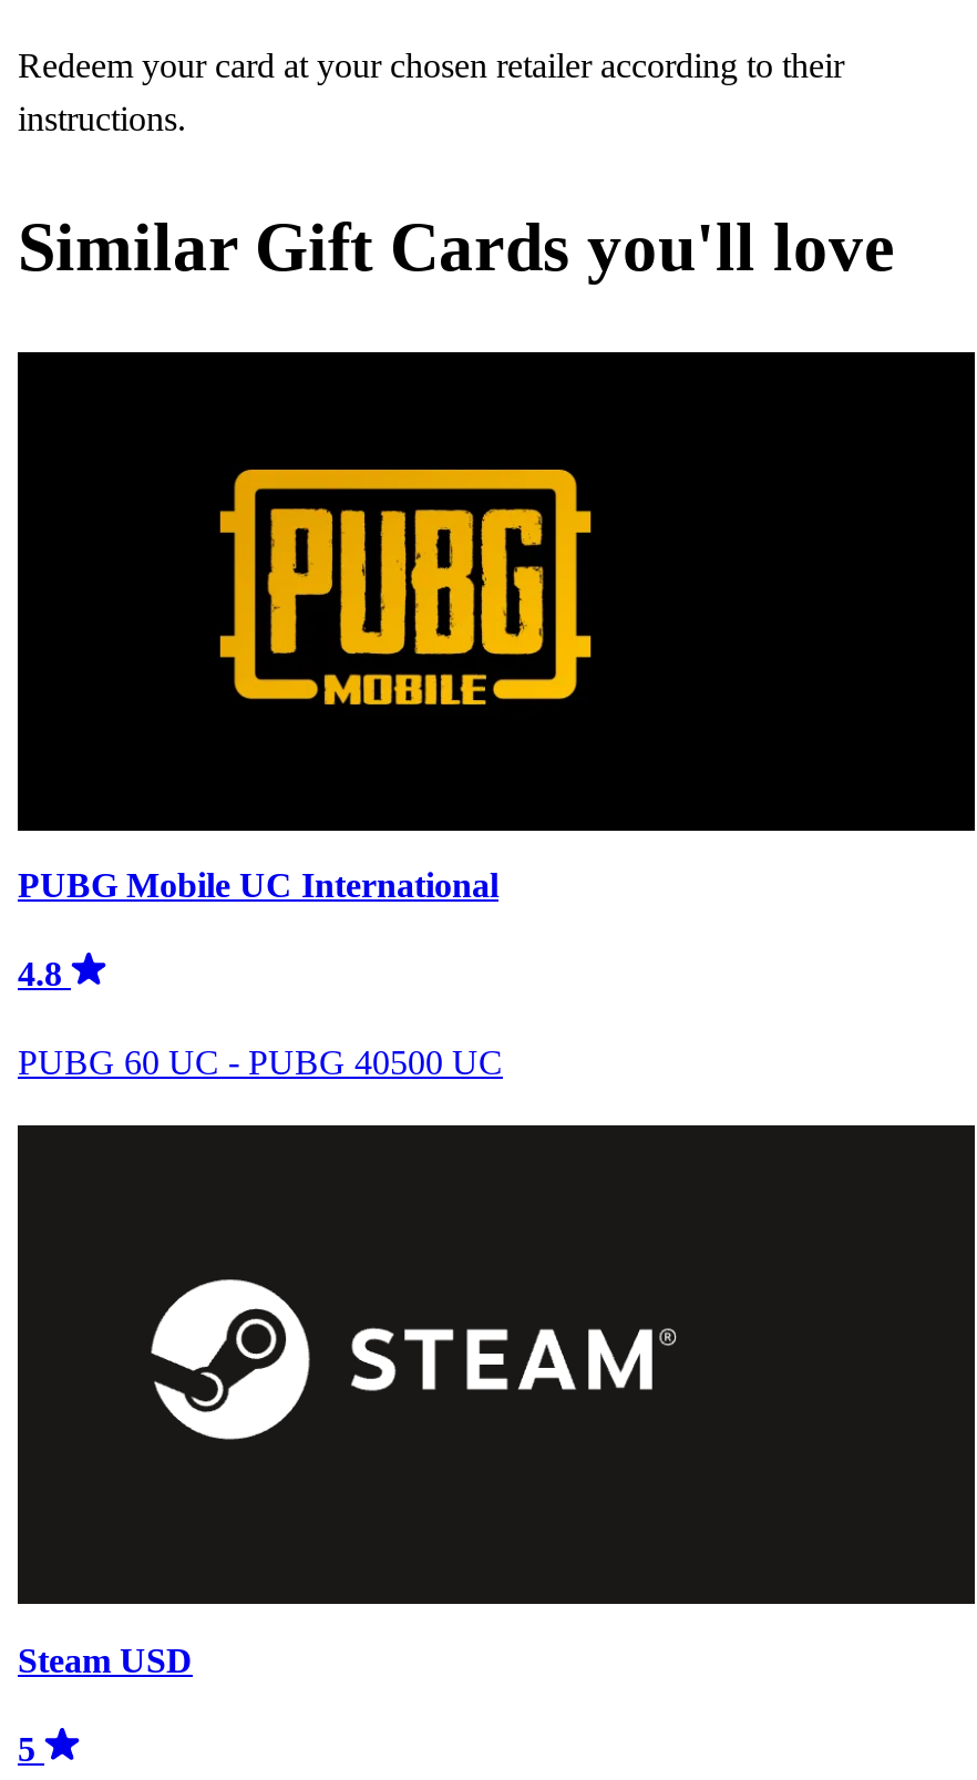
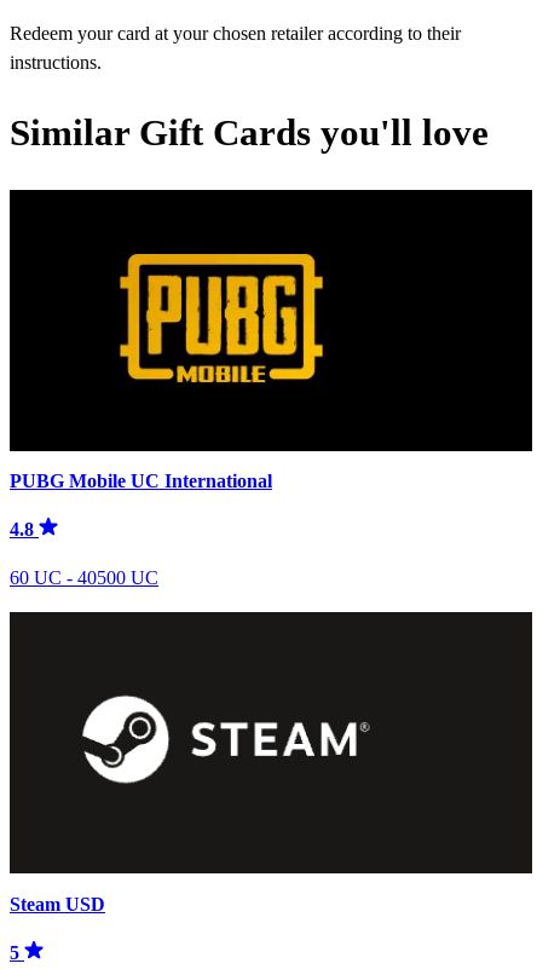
[18,1044,503,1082] PUBG 60 UC - PUBG 40500 UC -> [10,568,158,588] 60 UC - 40500 UC

